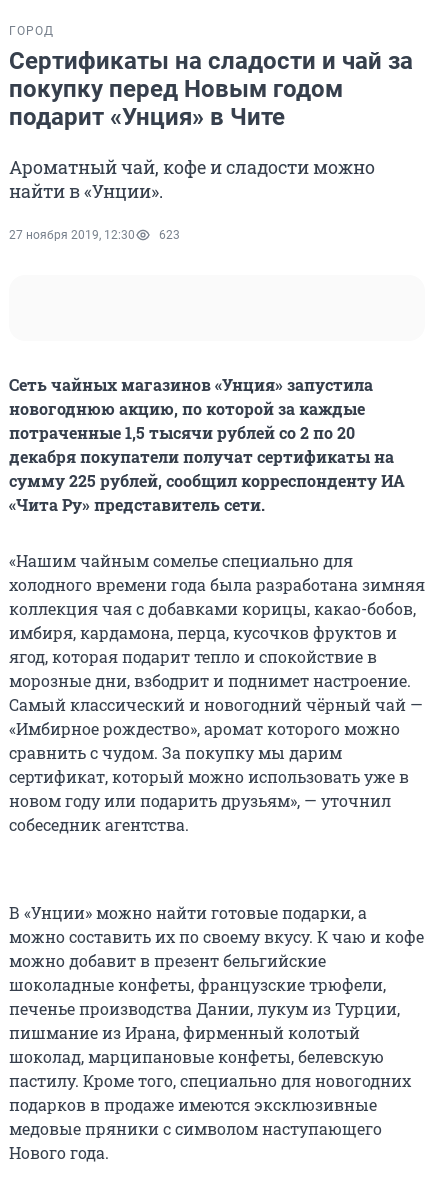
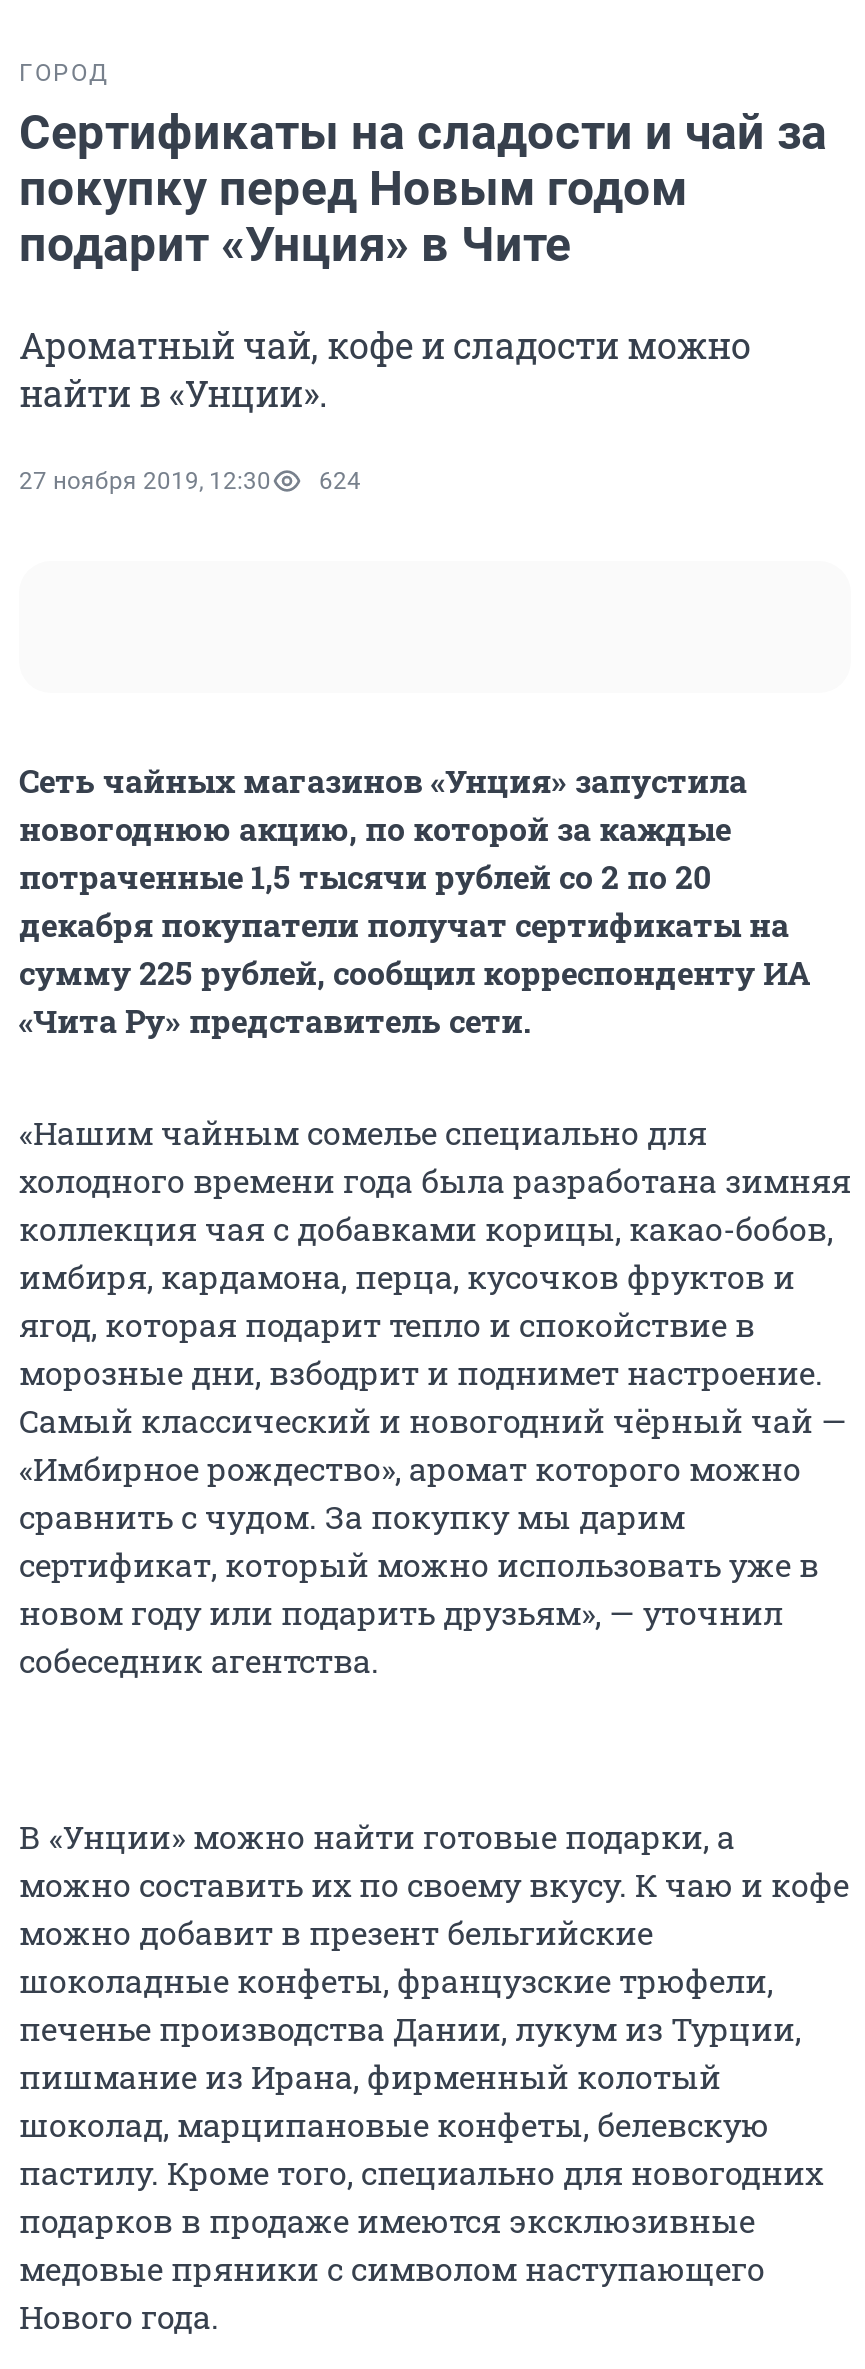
[9,228,180,242] 27 ноября 2019, 12:30 623 -> [19,467,361,495] 27 ноября 2019, 12:30 624

